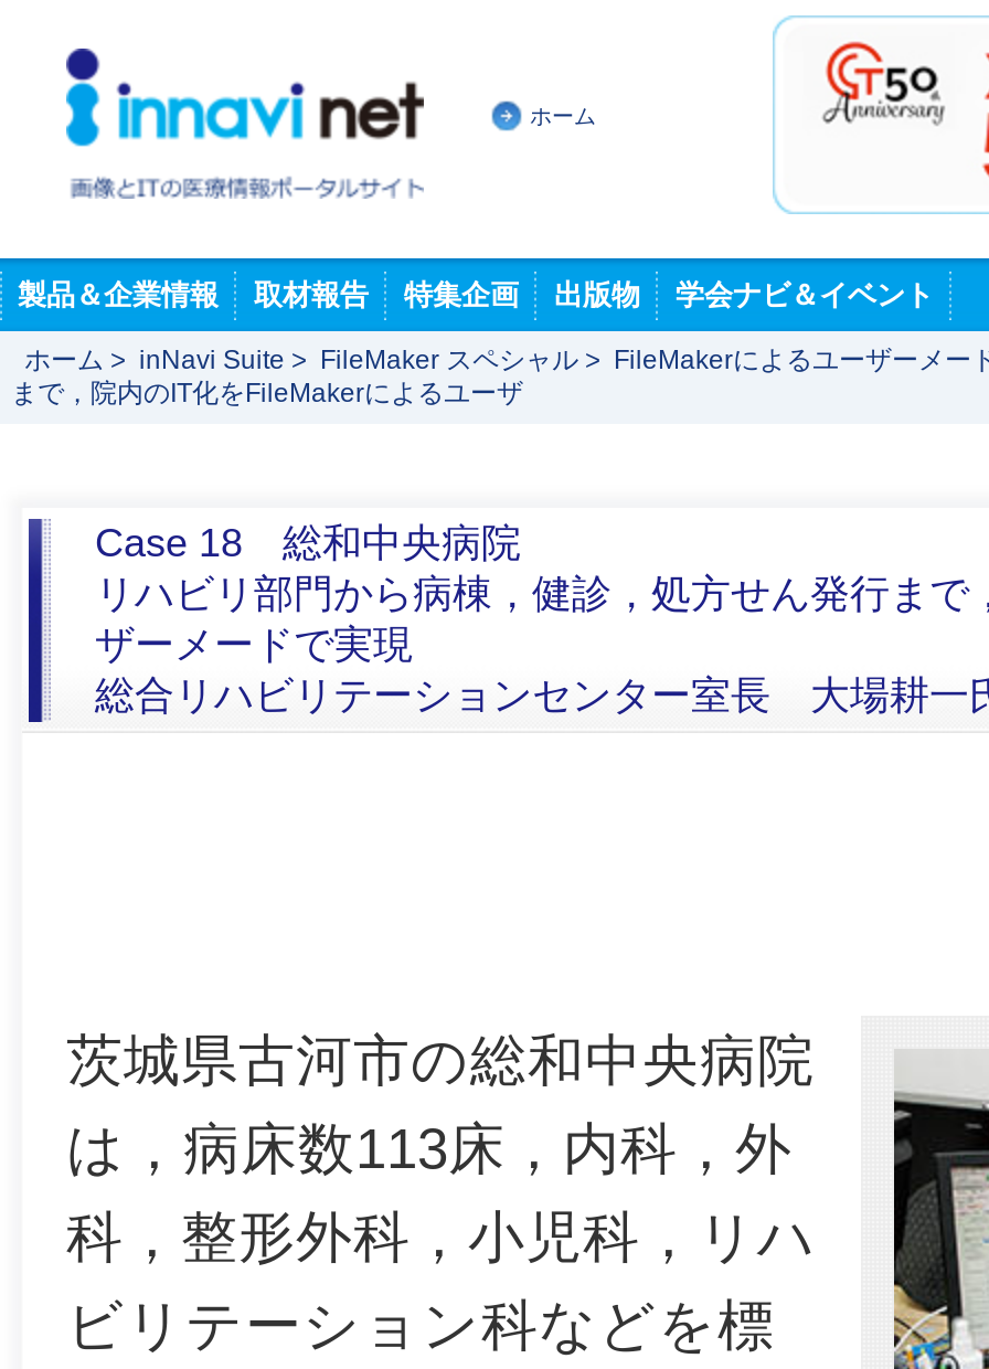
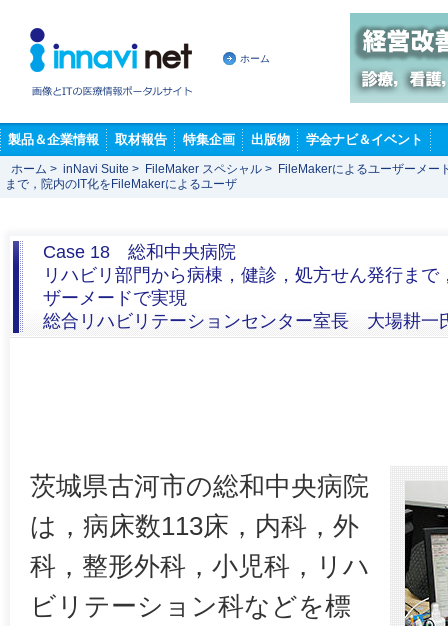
[775,18,982,212] [image] -> [350,13,445,103] [image]

